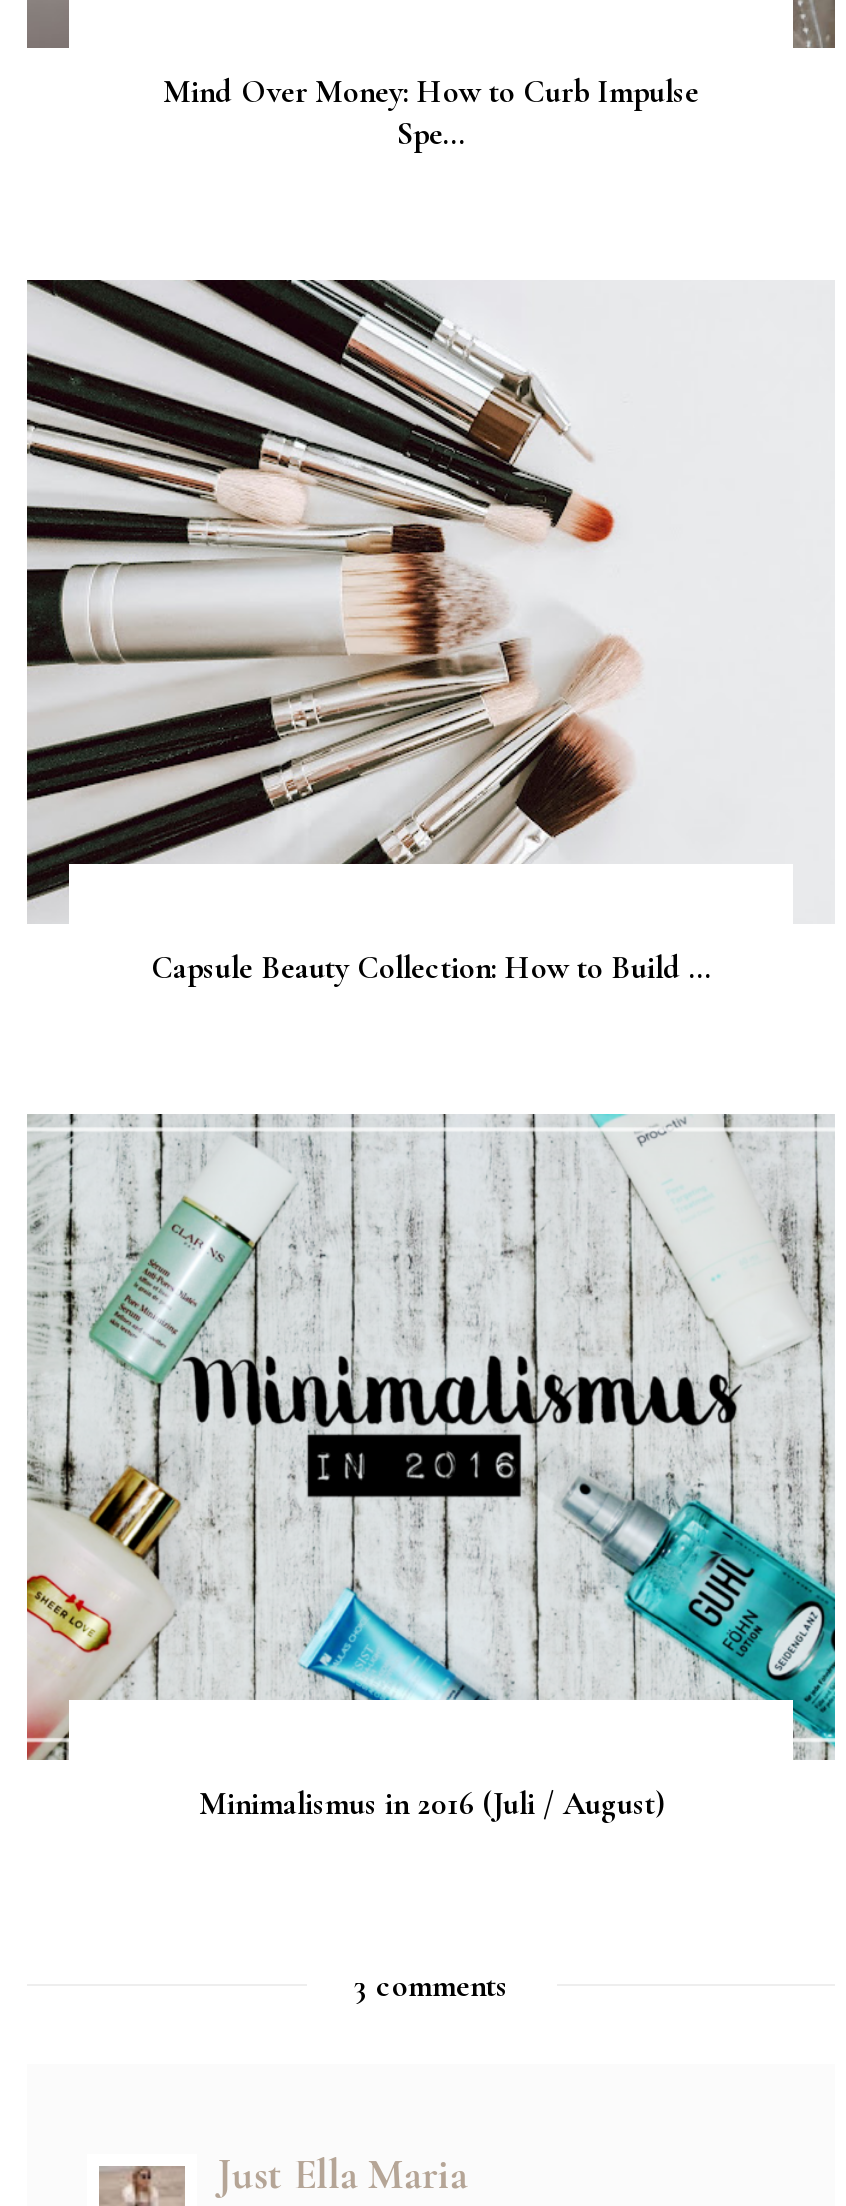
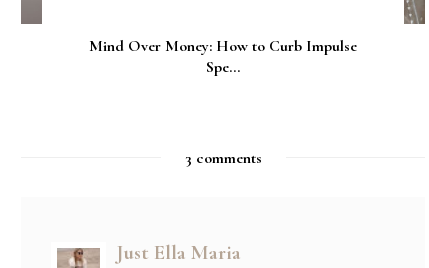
[27,278,711,989] [image] | Capsule Beauty Collection: How to Build ... -> none
[25,1112,837,1824] [image] | Minimalismus in 2016 (Juli / August) -> none

